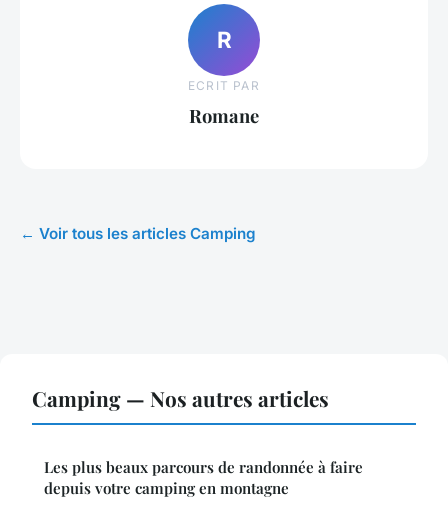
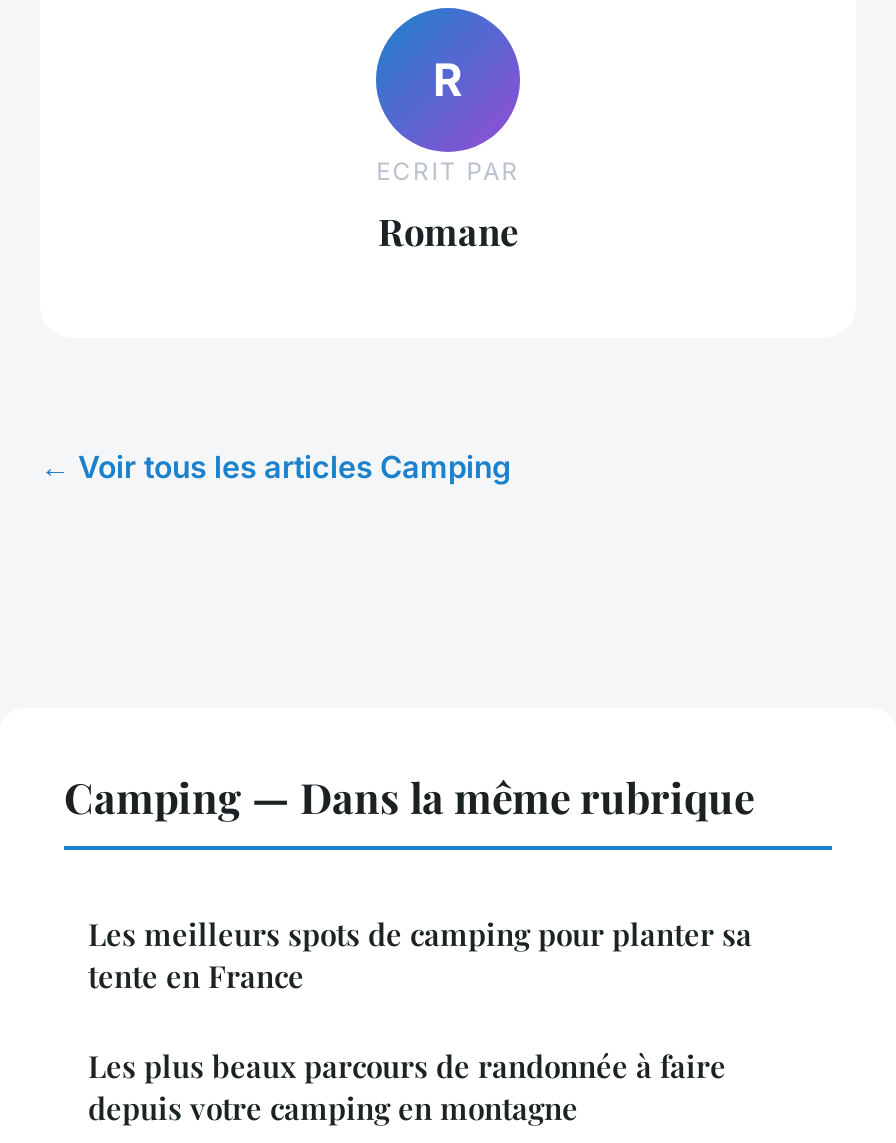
[32,384,329,412] Camping — Nos autres articles -> [64,768,754,996] Camping — Dans la même rubrique | Les meilleurs spots de camping pour planter sa | tente en France

